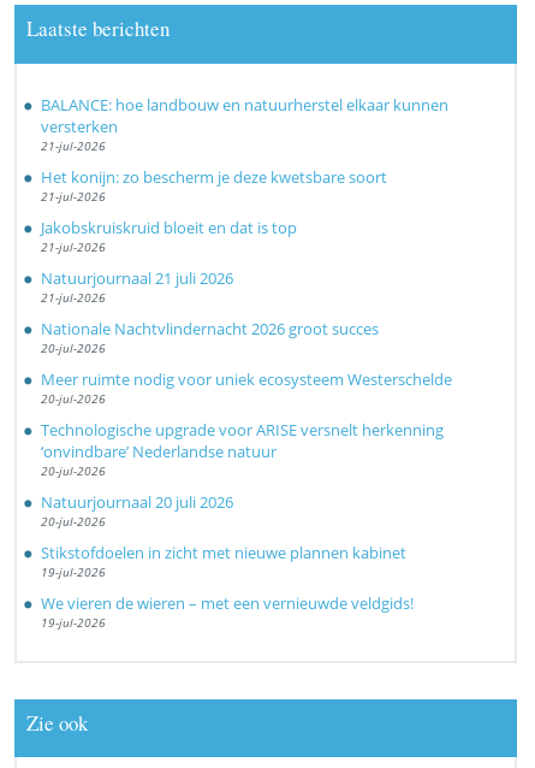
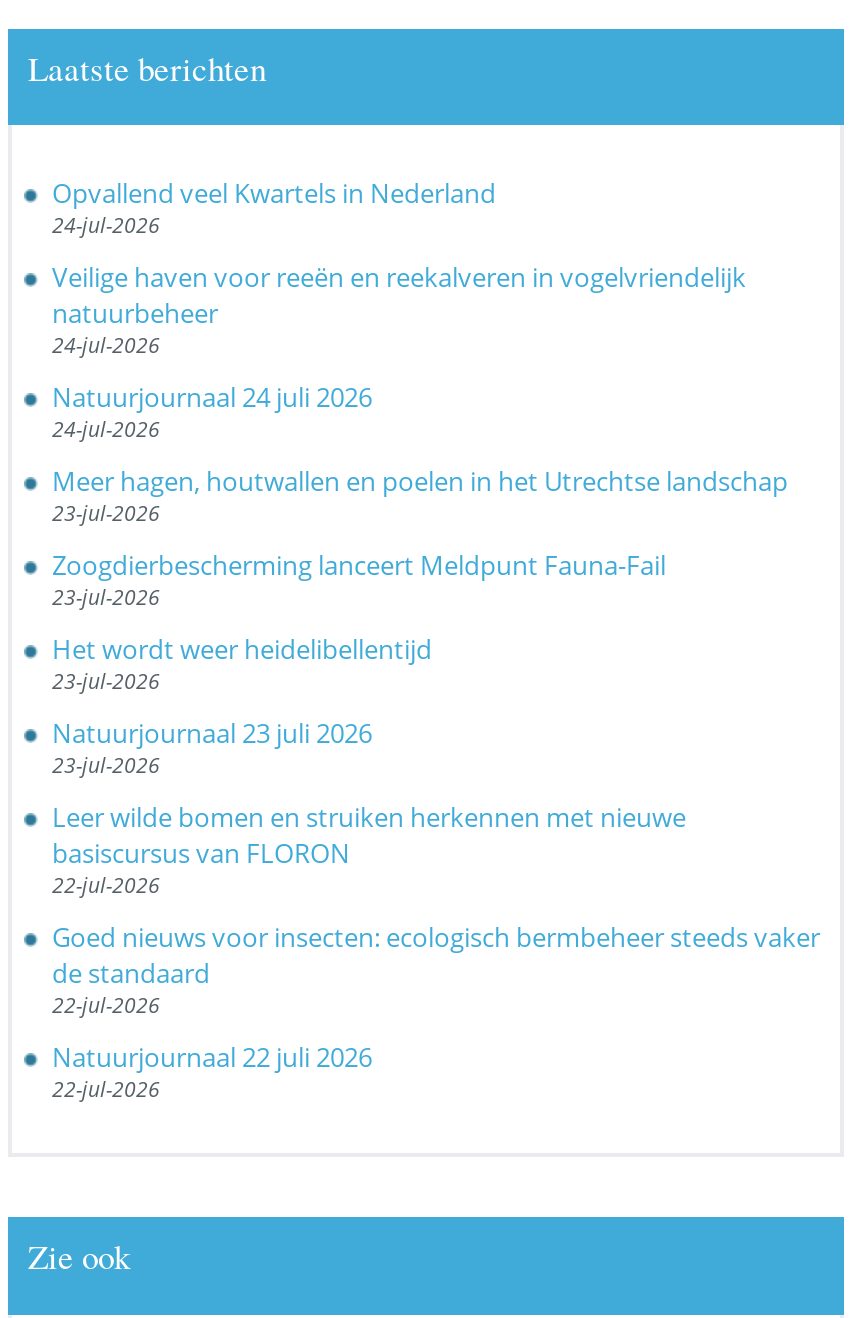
[41,94,448,154] BALANCE: hoe landbouw en natuurherstel elkaar kunnen | versterken | 21-jul-2026 -> [52,175,496,239] Opvallend veel Kwartels in Nederland | 24-jul-2026
[41,166,387,204] Het konijn: zo bescherm je deze kwetsbare soort | 21-jul-2026 -> [52,259,746,359] Veilige haven voor reeën en reekalveren in vogelvriendelijk | natuurbeheer | 24-jul-2026
[41,216,297,255] Jakobskruiskruid bloeit en dat is top | 21-jul-2026 -> [52,379,372,443] Natuurjournaal 24 juli 2026 | 24-jul-2026
[41,267,233,305] Natuurjournaal 21 juli 2026 | 21-jul-2026 -> [52,463,788,527] Meer hagen, houtwallen en poelen in het Utrechtse landschap | 23-jul-2026
[41,317,379,356] Nationale Nachtvlindernacht 2026 groot succes | 20-jul-2026 -> [52,547,666,611] Zoogdierbescherming lanceert Meldpunt Fauna-Fail | 23-jul-2026
[41,368,452,407] Meer ruimte nodig voor uniek ecosysteem Westerschelde | 20-jul-2026 -> [52,631,432,695] Het wordt weer heidelibellentijd | 23-jul-2026
[41,419,444,479] Technologische upgrade voor ARISE versnelt herkenning | ‘onvindbare’ Nederlandse natuur | 20-jul-2026 -> [52,715,372,779] Natuurjournaal 23 juli 2026 | 23-jul-2026
[41,491,233,529] Natuurjournaal 20 juli 2026 | 20-jul-2026 -> [52,799,686,899] Leer wilde bomen en struiken herkennen met nieuwe | basiscursus van FLORON | 22-jul-2026
[41,541,406,580] Stikstofdoelen in zicht met nieuwe plannen kabinet | 19-jul-2026 -> [52,919,820,1019] Goed nieuws voor insecten: ecologisch bermbeheer steeds vaker | de standaard | 22-jul-2026
[41,592,414,630] We vieren de wieren – met een vernieuwde veldgids! | 19-jul-2026 -> [52,1039,372,1103] Natuurjournaal 22 juli 2026 | 22-jul-2026

